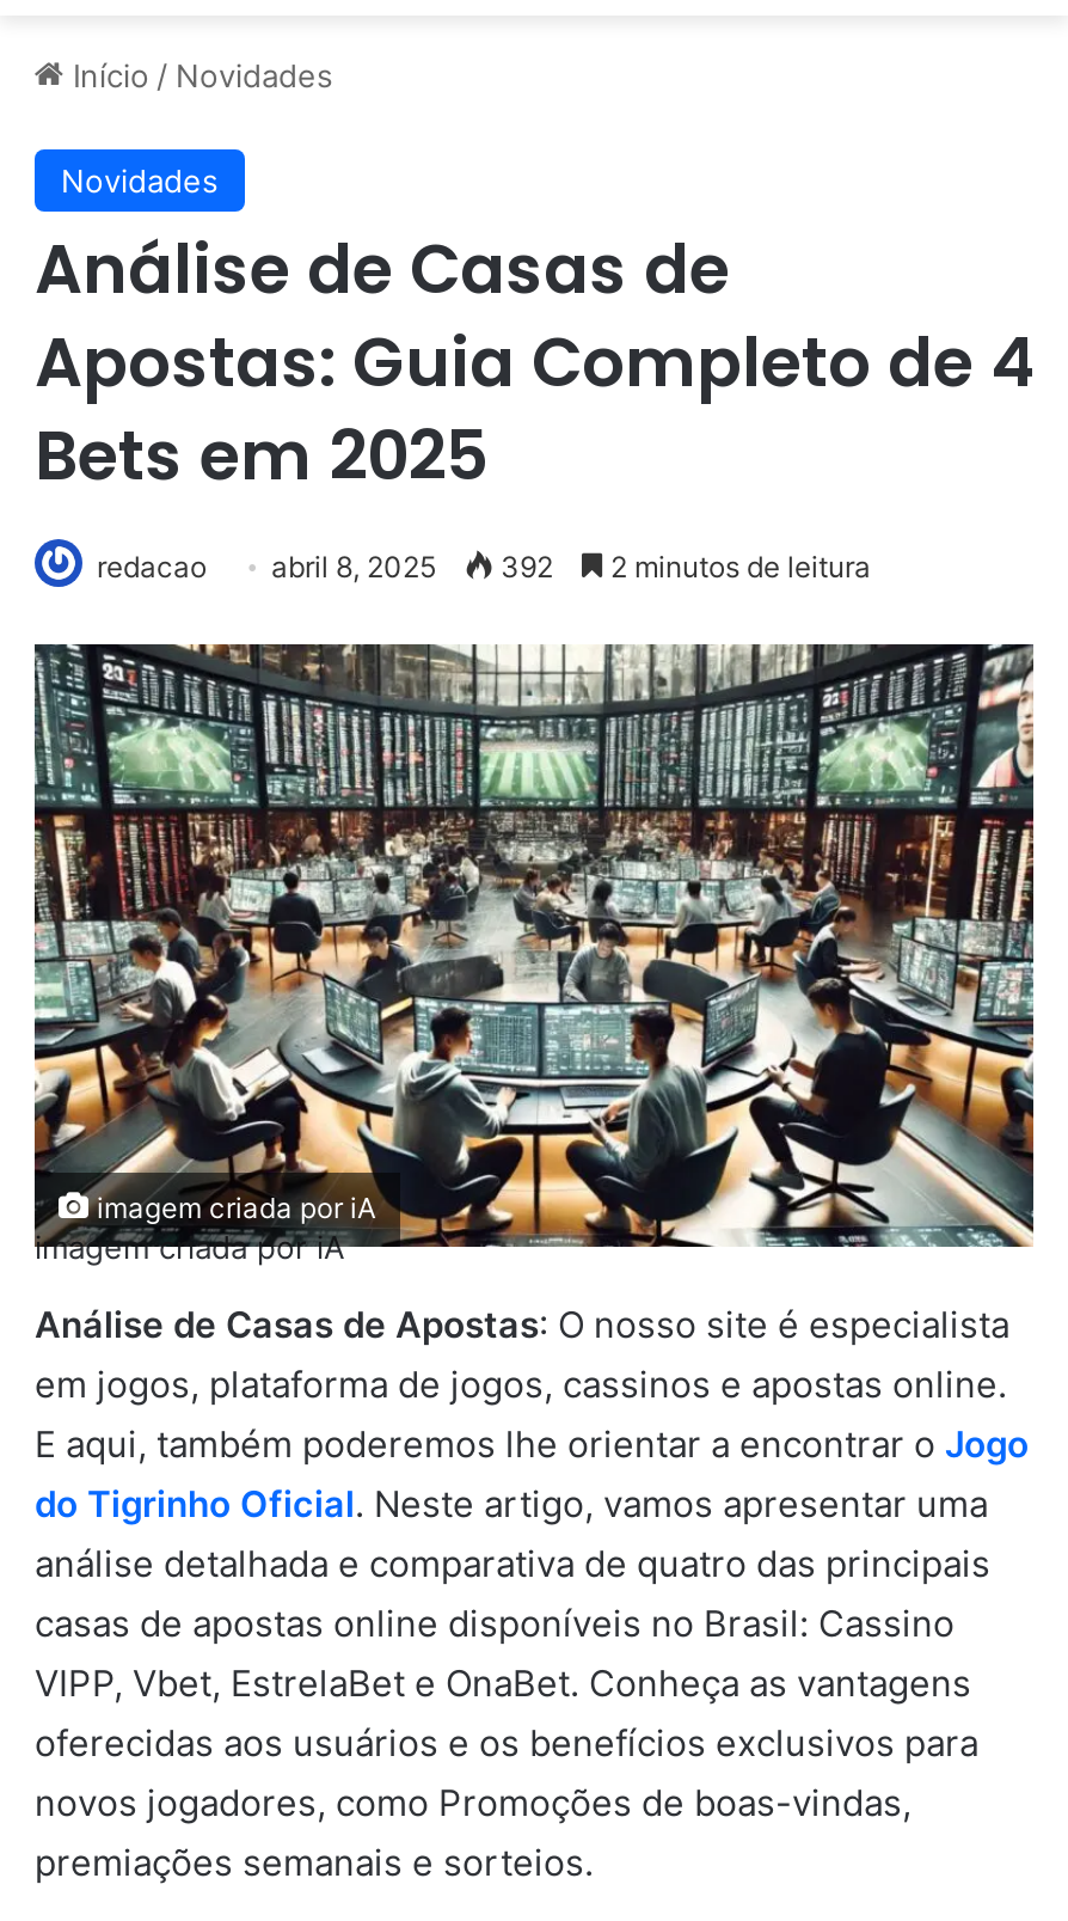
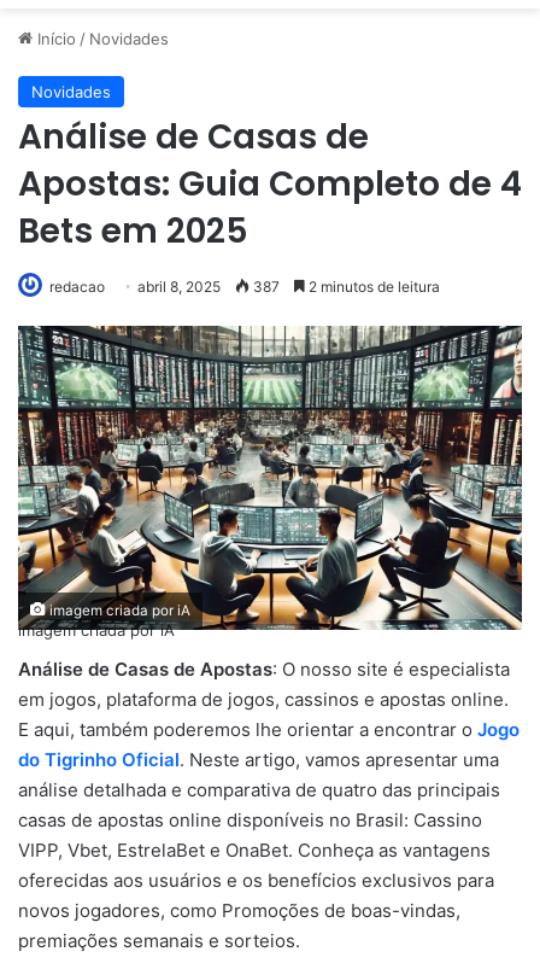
[97,548,871,584] redacao abril 8, 2025 392 2 minutos de leitura -> [49,277,440,295] redacao abril 8, 2025 387 2 minutos de leitura

